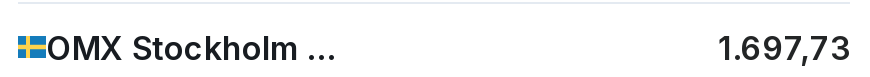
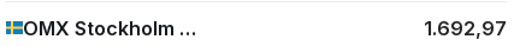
[718,28,850,68] 1.697,73 -> [424,16,507,40] 1.692,97

